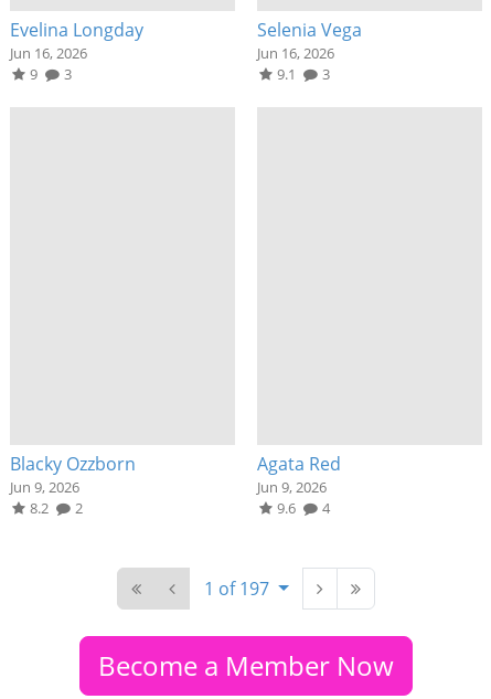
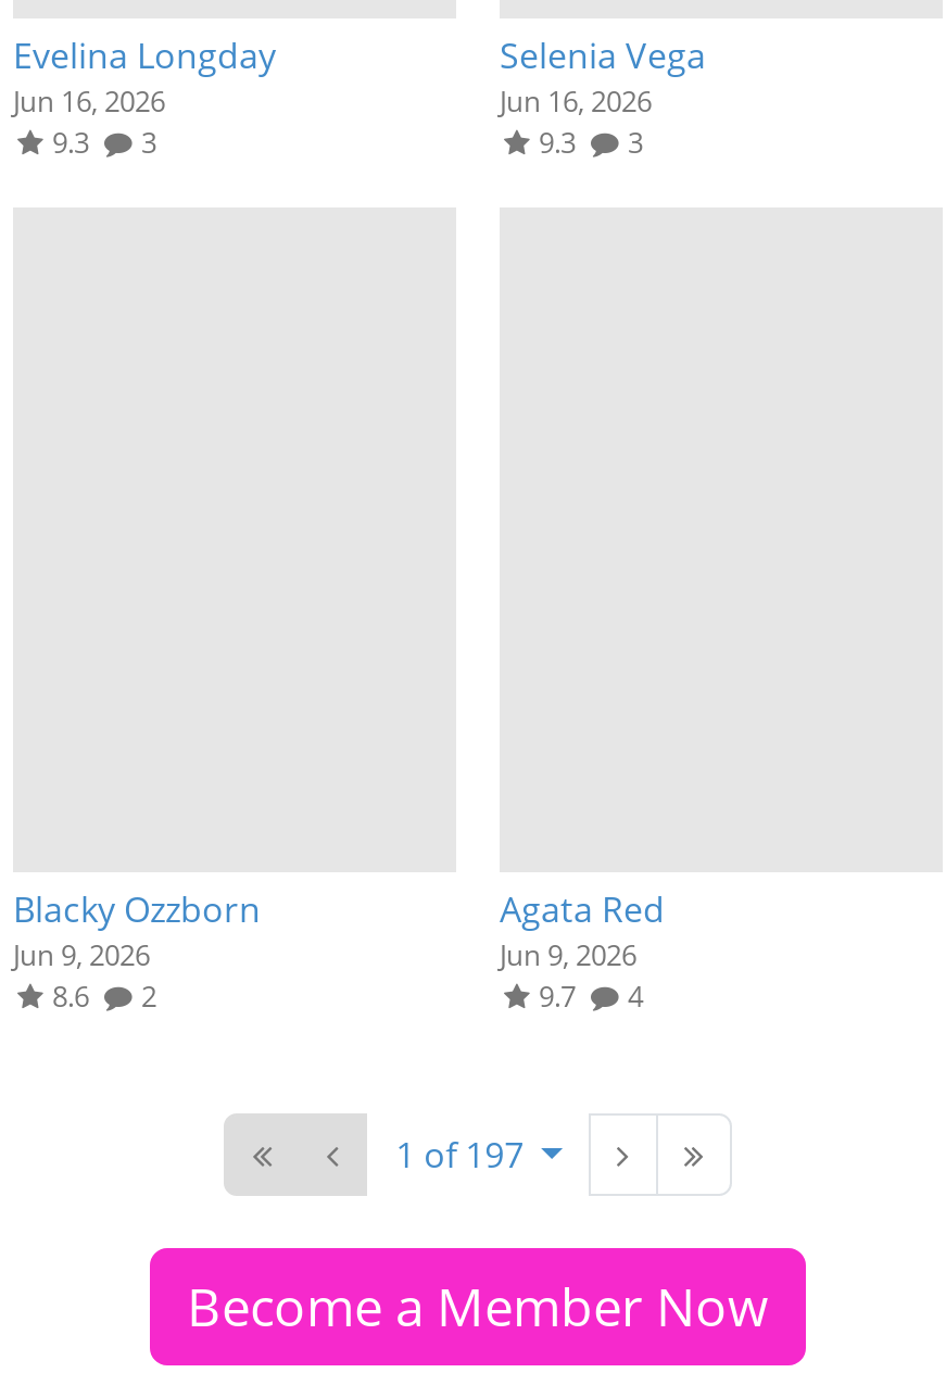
[30,64,72,84] 9 3 -> [52,122,156,161] 9.3 3
[277,64,330,84] 9.1 3 -> [539,122,643,161] 9.3 3
[30,498,83,518] 8.2 2 -> [52,976,156,1015] 8.6 2
[277,498,330,518] 9.6 4 -> [539,976,643,1015] 9.7 4

